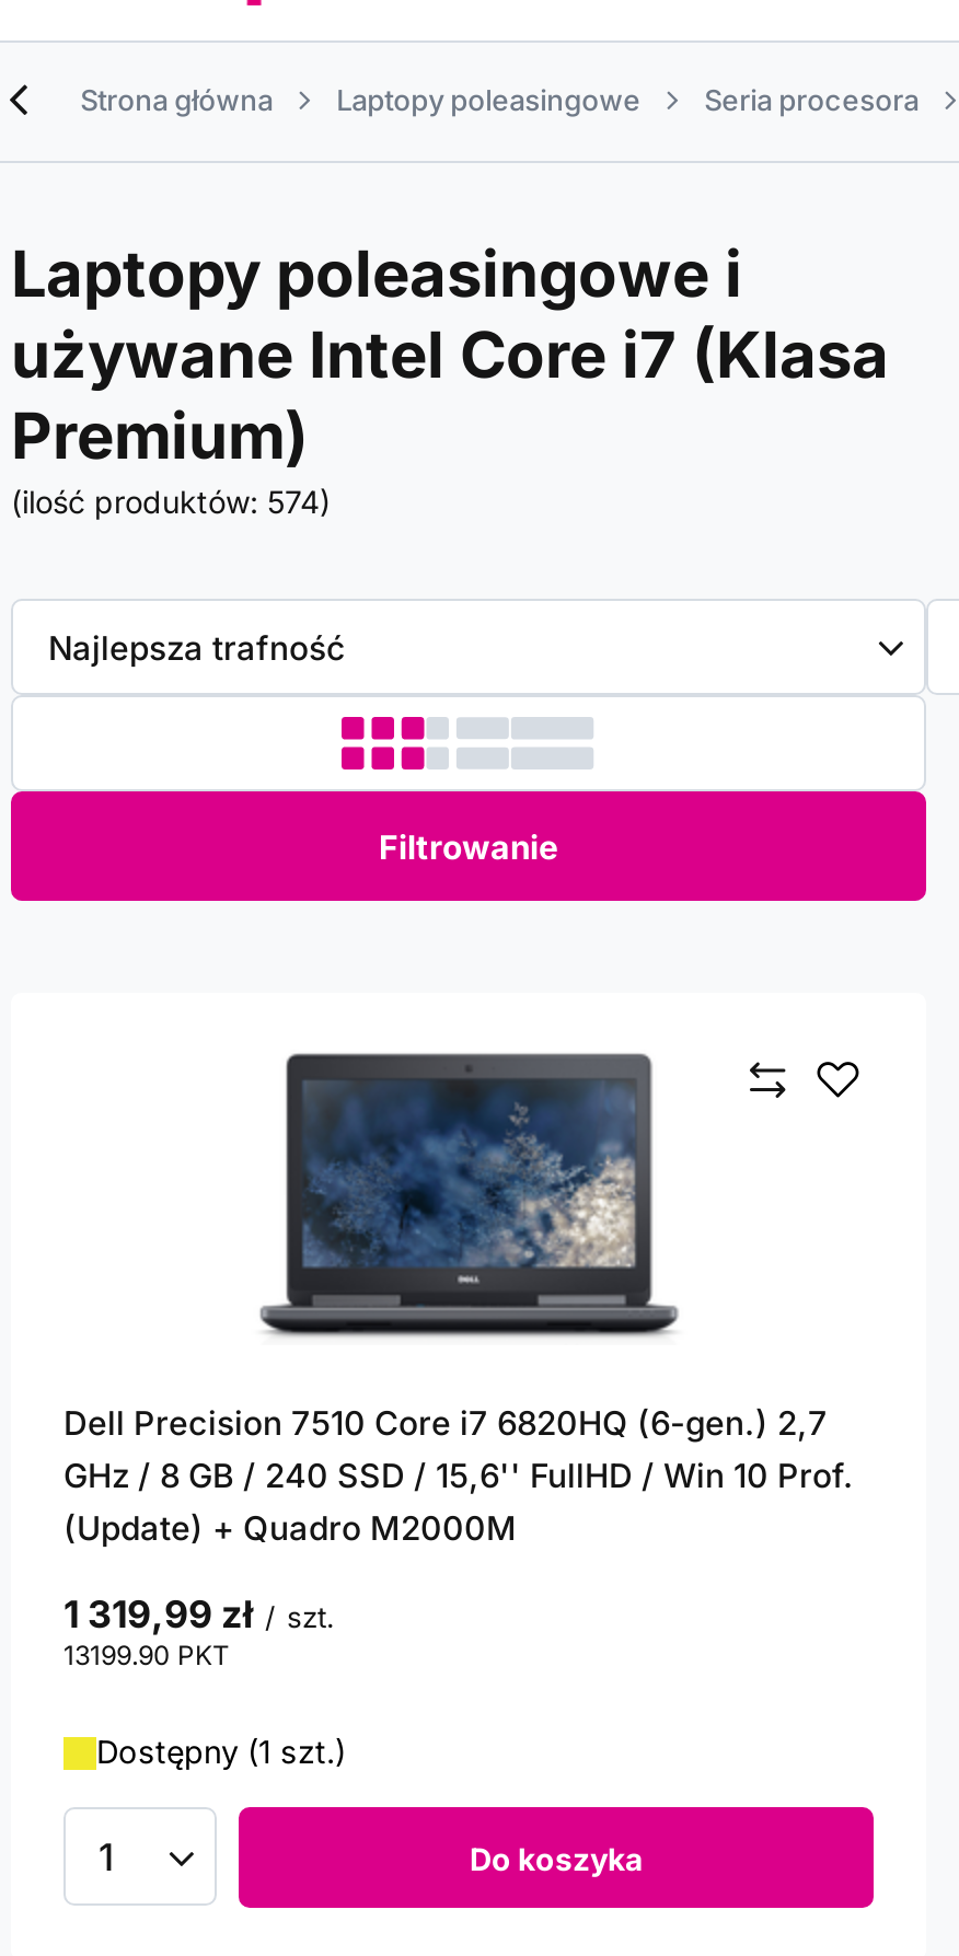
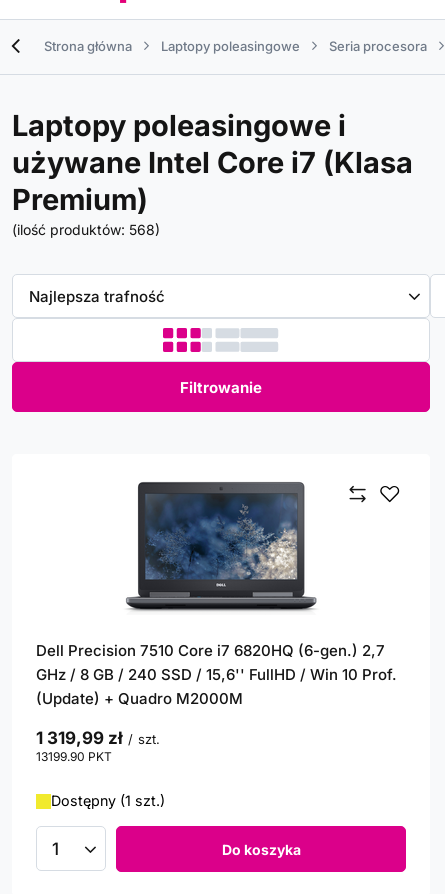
[11,483,331,520] (ilość produktów: 574) -> [12,221,160,238] (ilość produktów: 568)

